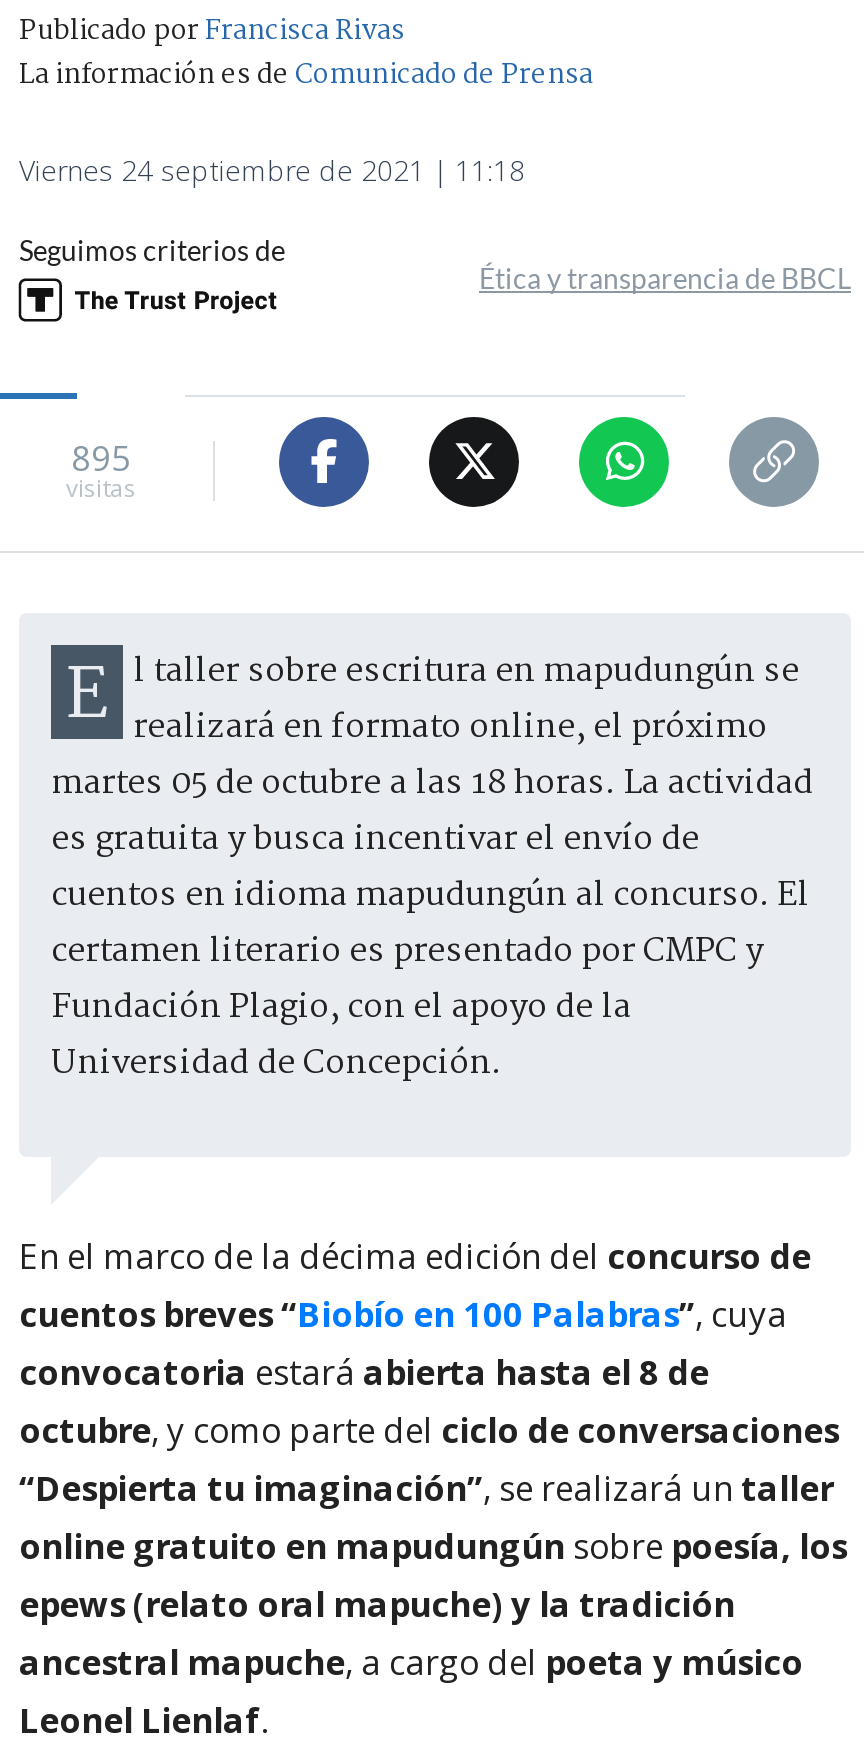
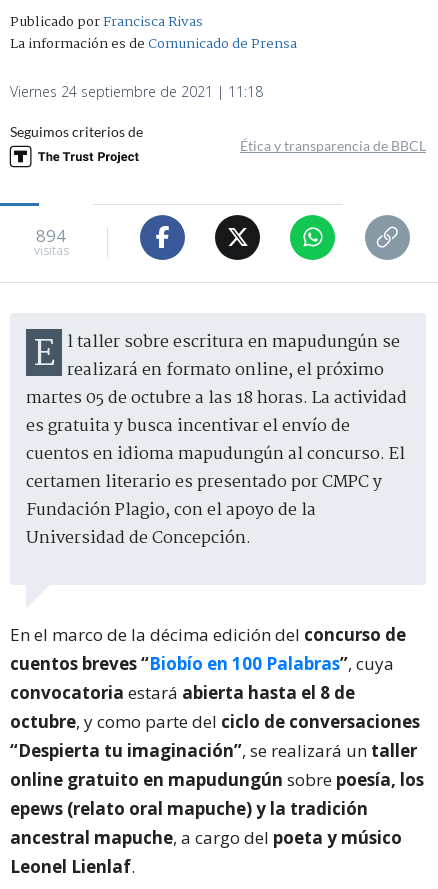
[71,436,131,482] 895 -> [36,224,66,247] 894

